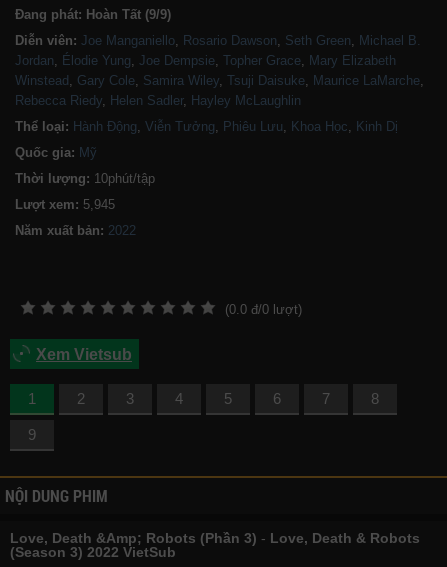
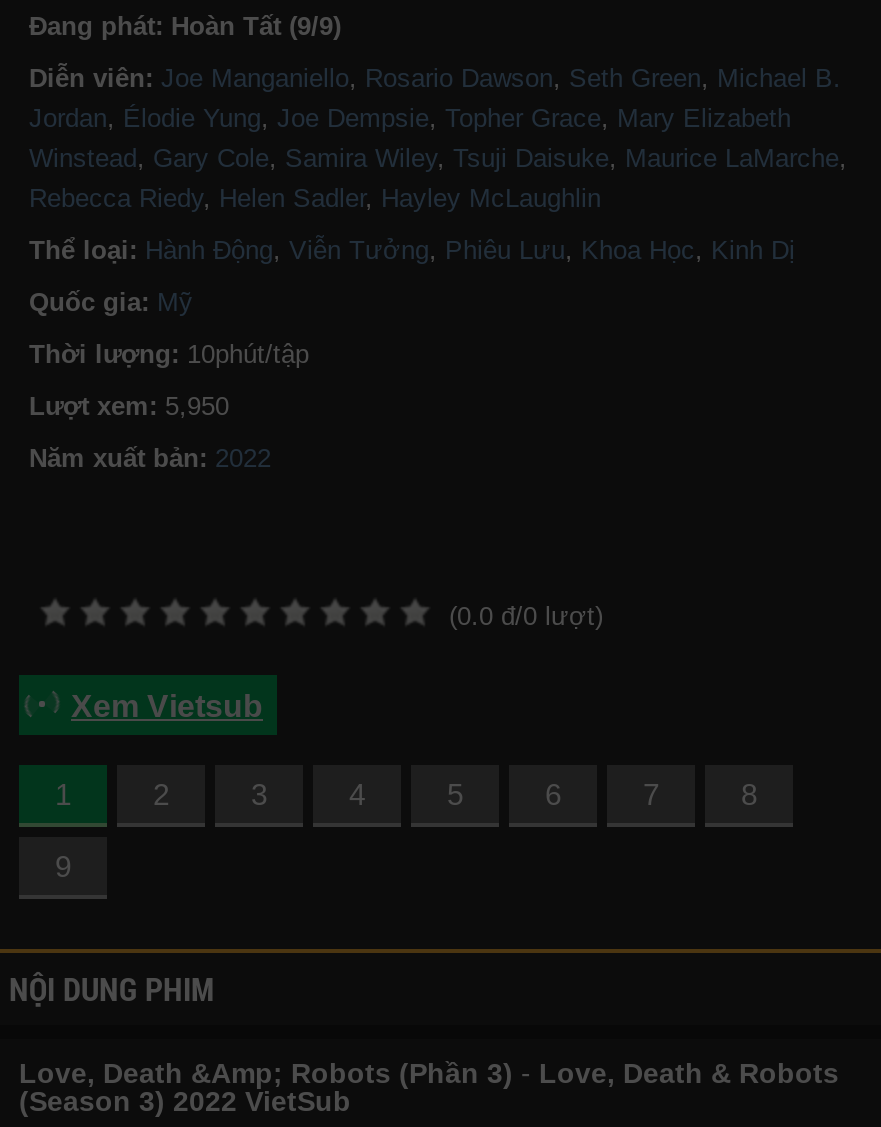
[15,197,115,212] Lượt xem: 5,945 -> [29,391,229,421] Lượt xem: 5,950

